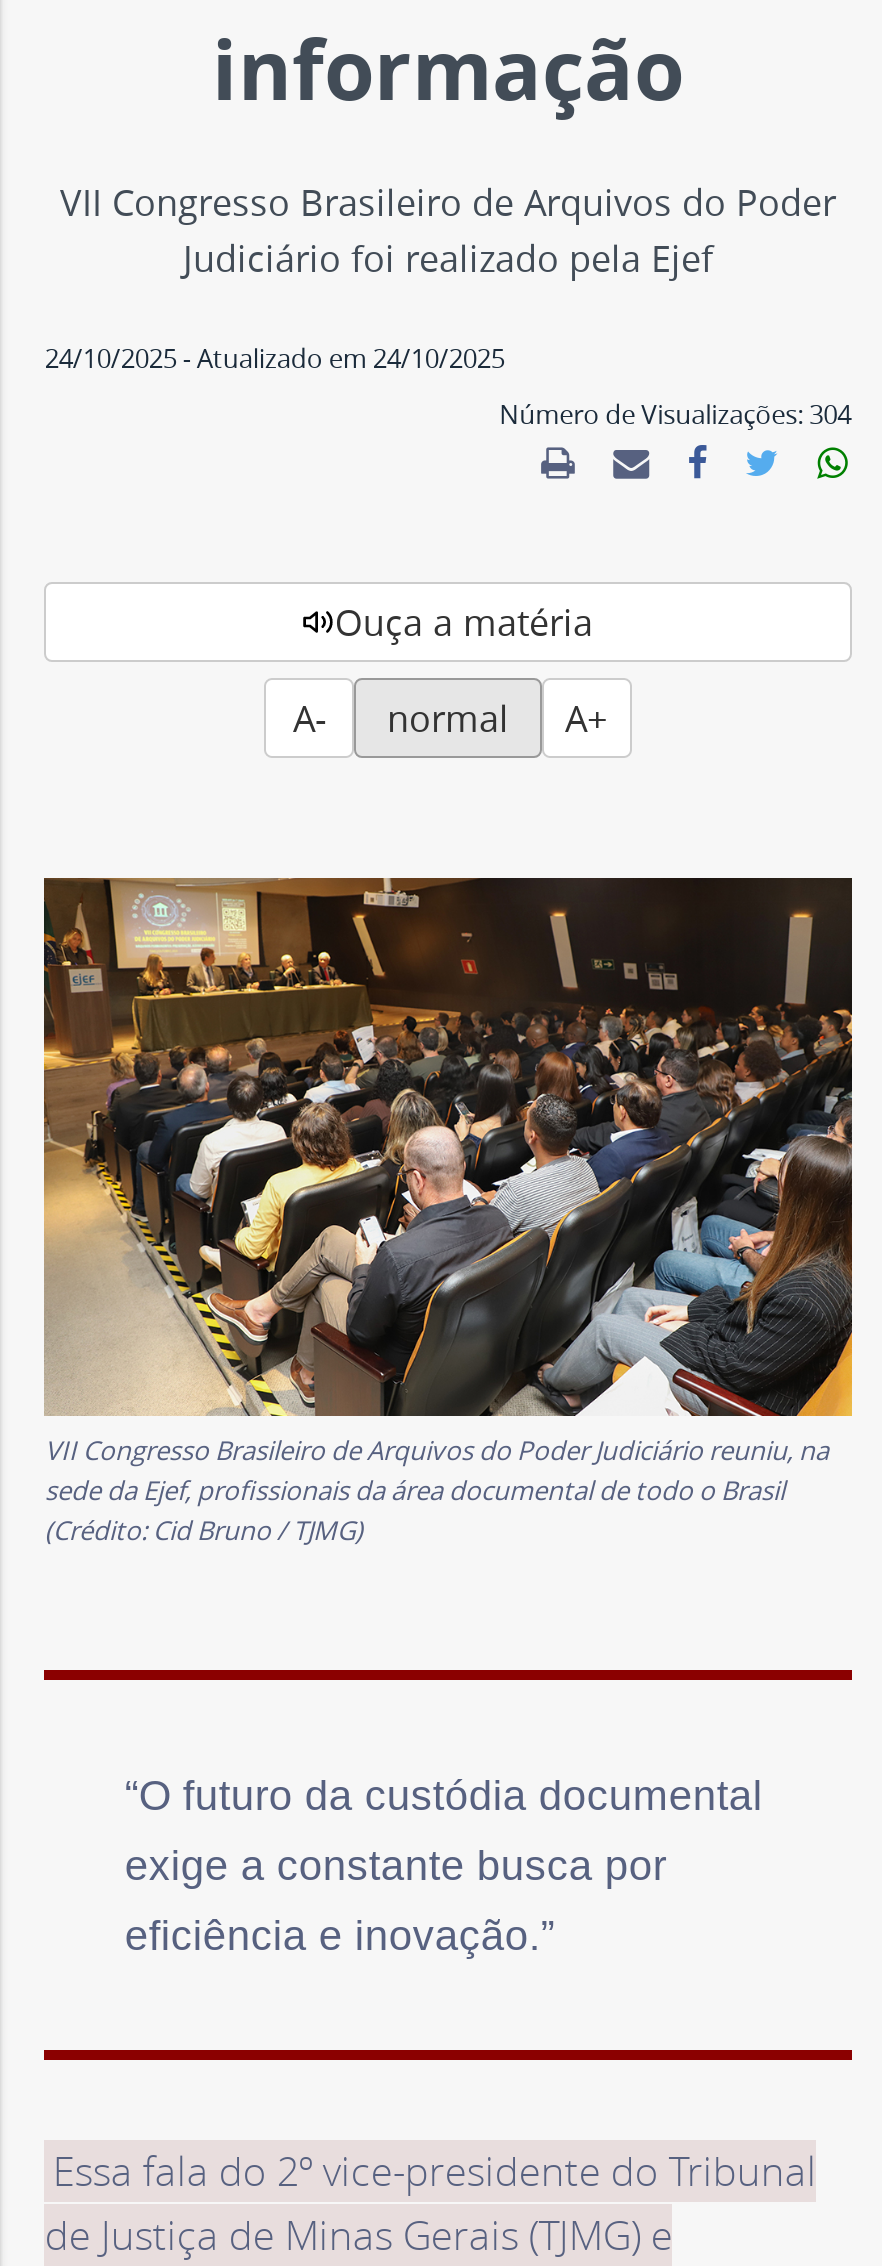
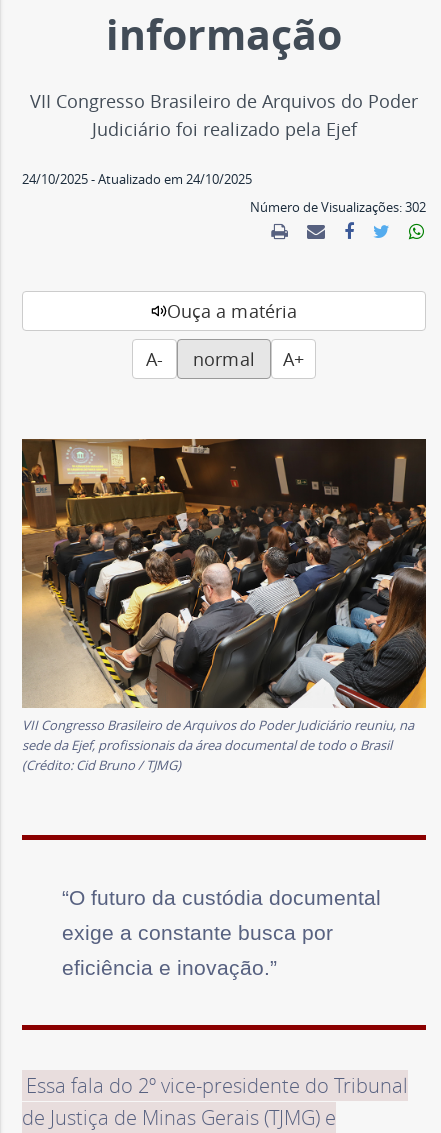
[499,396,851,432] Número de Visualizações: 304 -> [250,198,426,216] Número de Visualizações: 302

